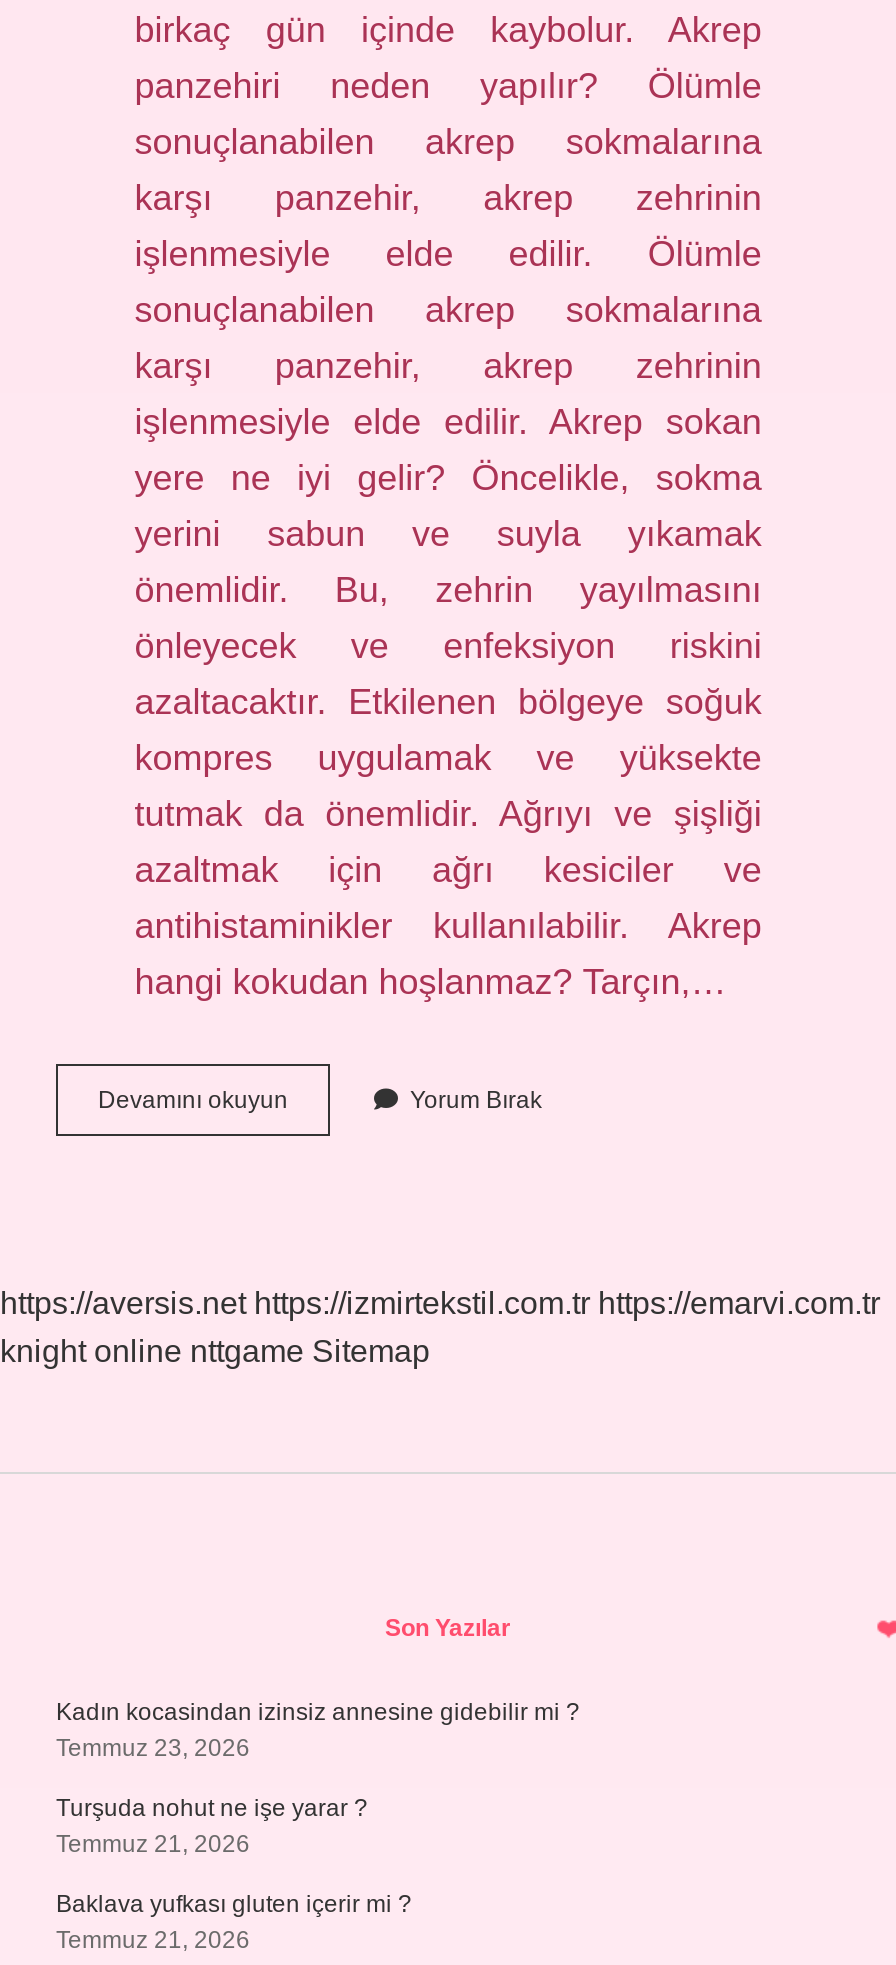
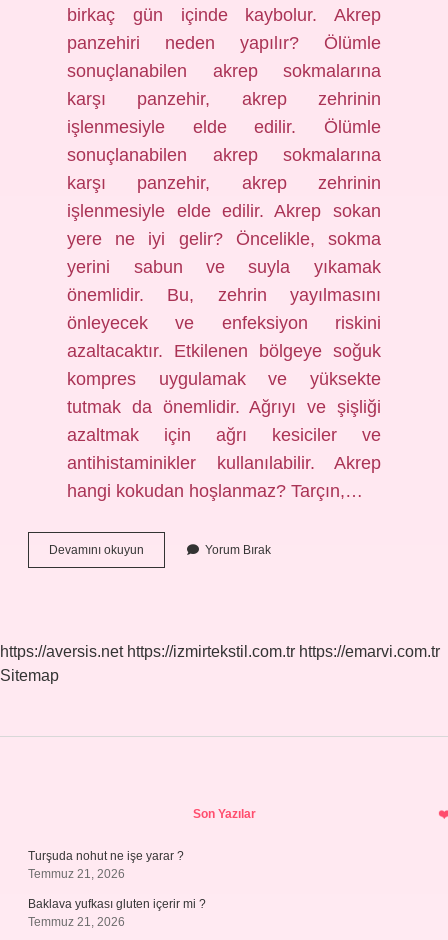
[0,1334,430,1368] knight online nttgame Sitemap -> [0,667,59,684] Sitemap
[56,1698,580,1762] Kadın kocasindan izinsiz annesine gidebilir mi ? | Temmuz 23, 2026 -> none

